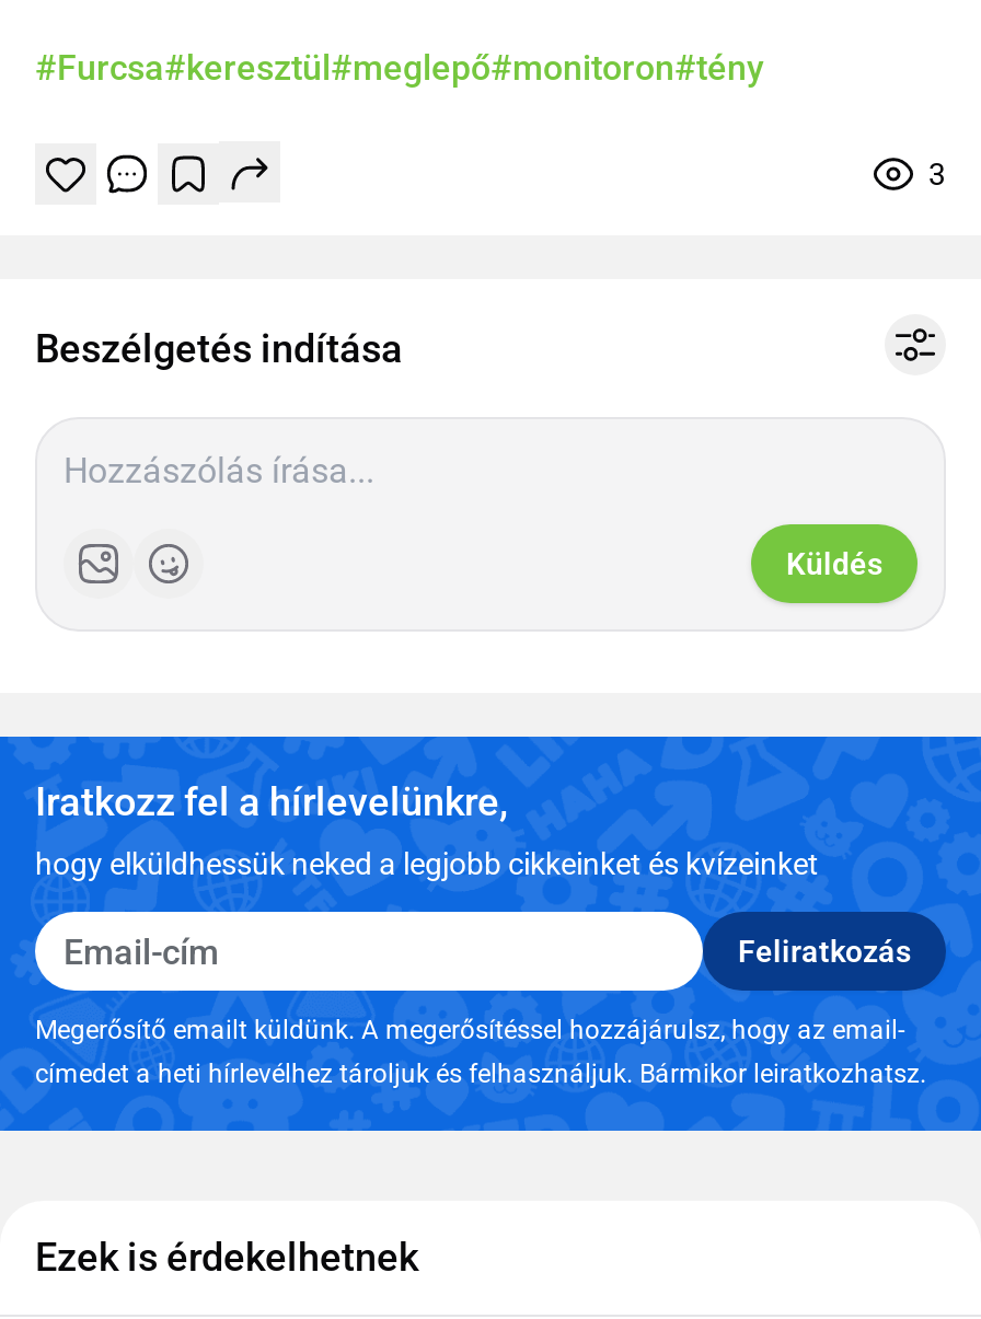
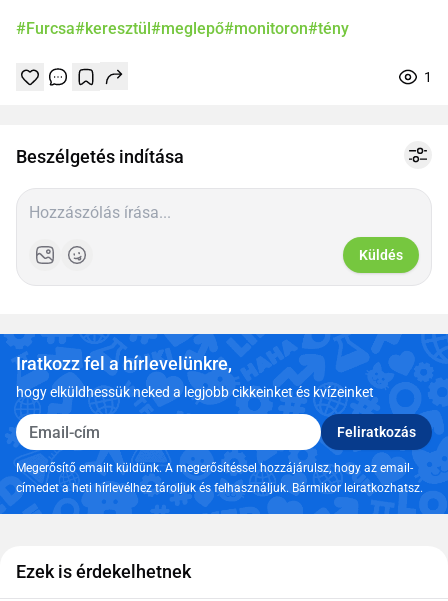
[928,157,946,192] 3 -> [424,69,432,85] 1

